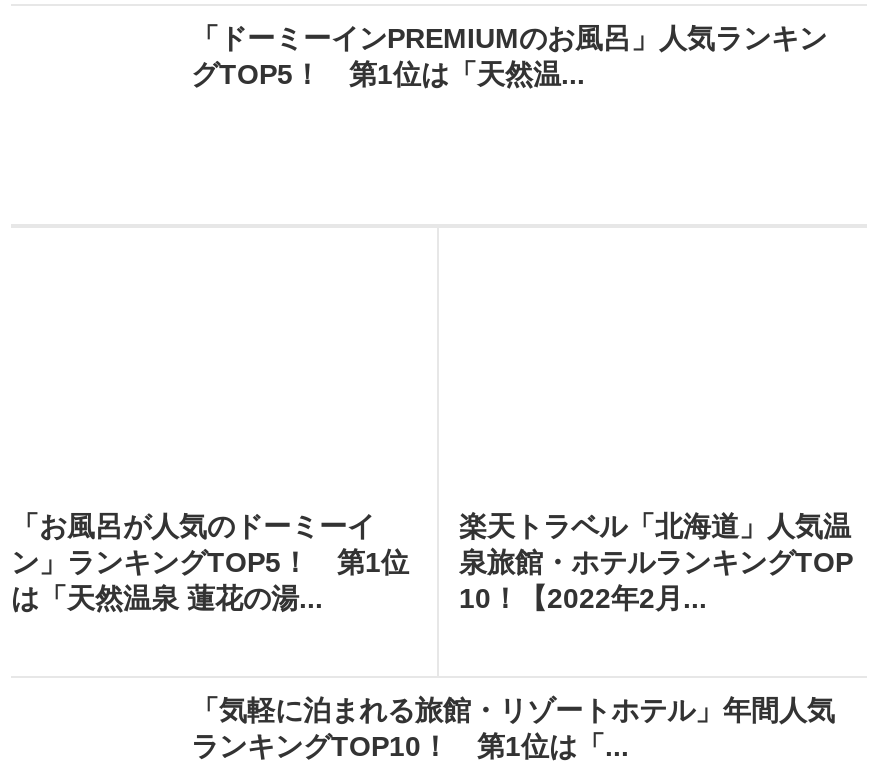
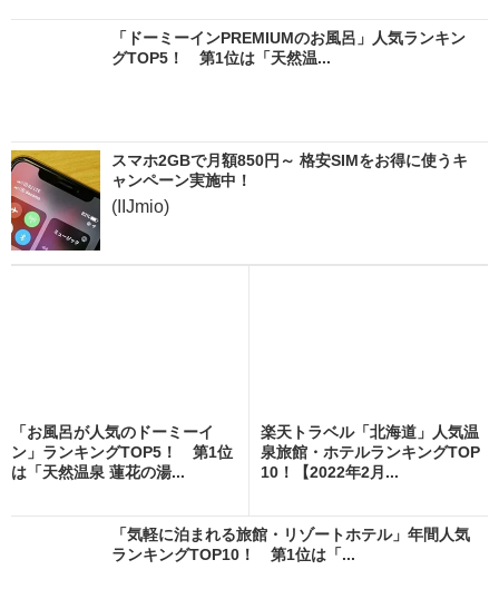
none -> [10,149,468,252] [image] | スマホ2GBで月額850円～ 格安SIMをお得に使うキ | ャンペーン実施中！ | (IIJmio)

